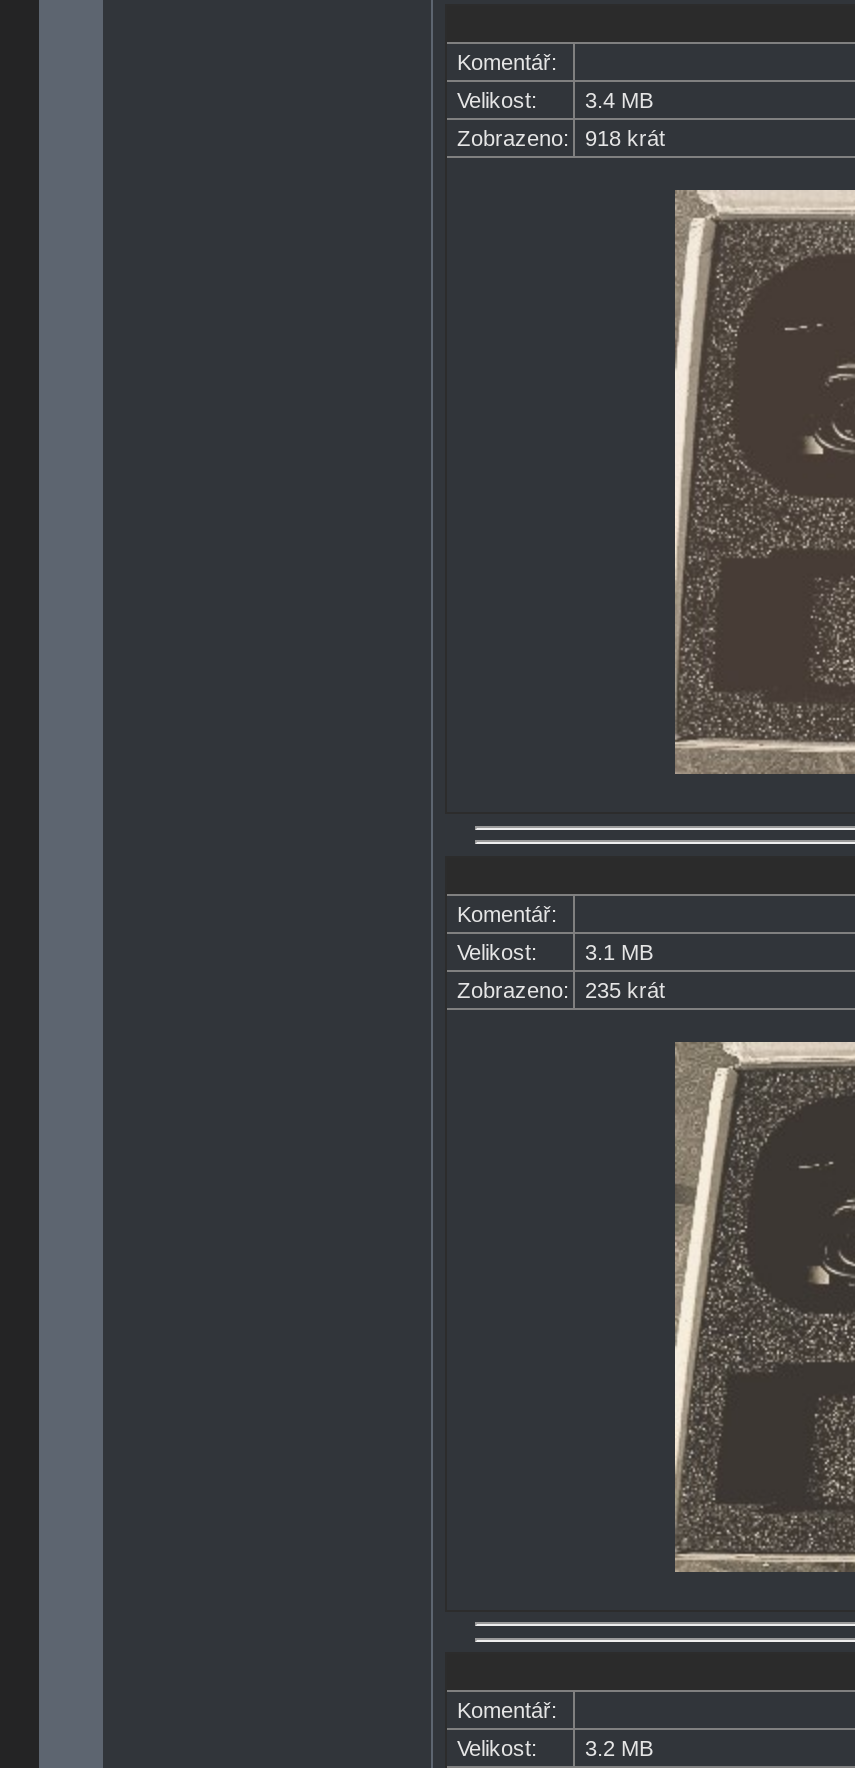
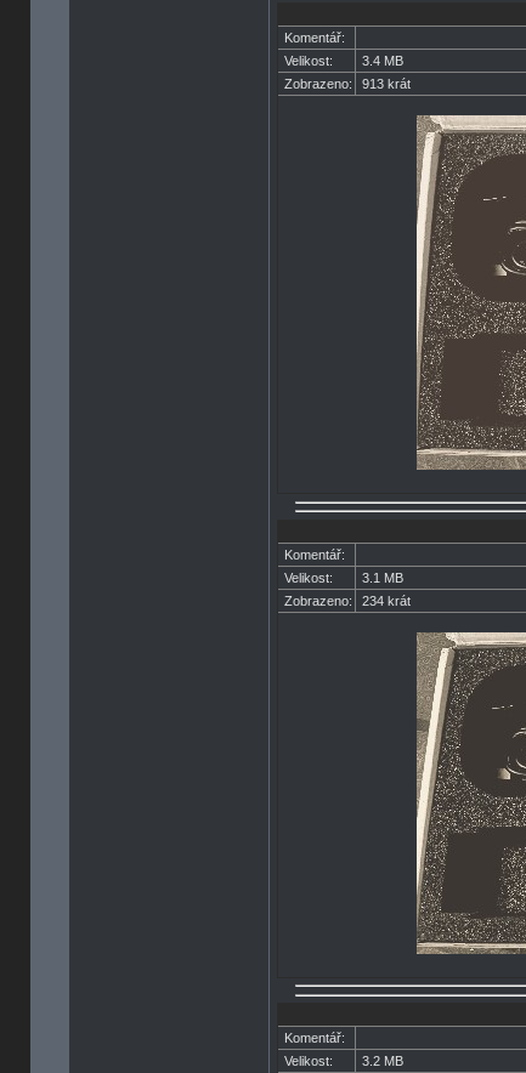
[451,126,665,150] Zobrazeno: 918 krát -> [281,76,411,91] Zobrazeno: 913 krát
[451,977,665,1001] Zobrazeno: 235 krát -> [281,593,411,608] Zobrazeno: 234 krát

